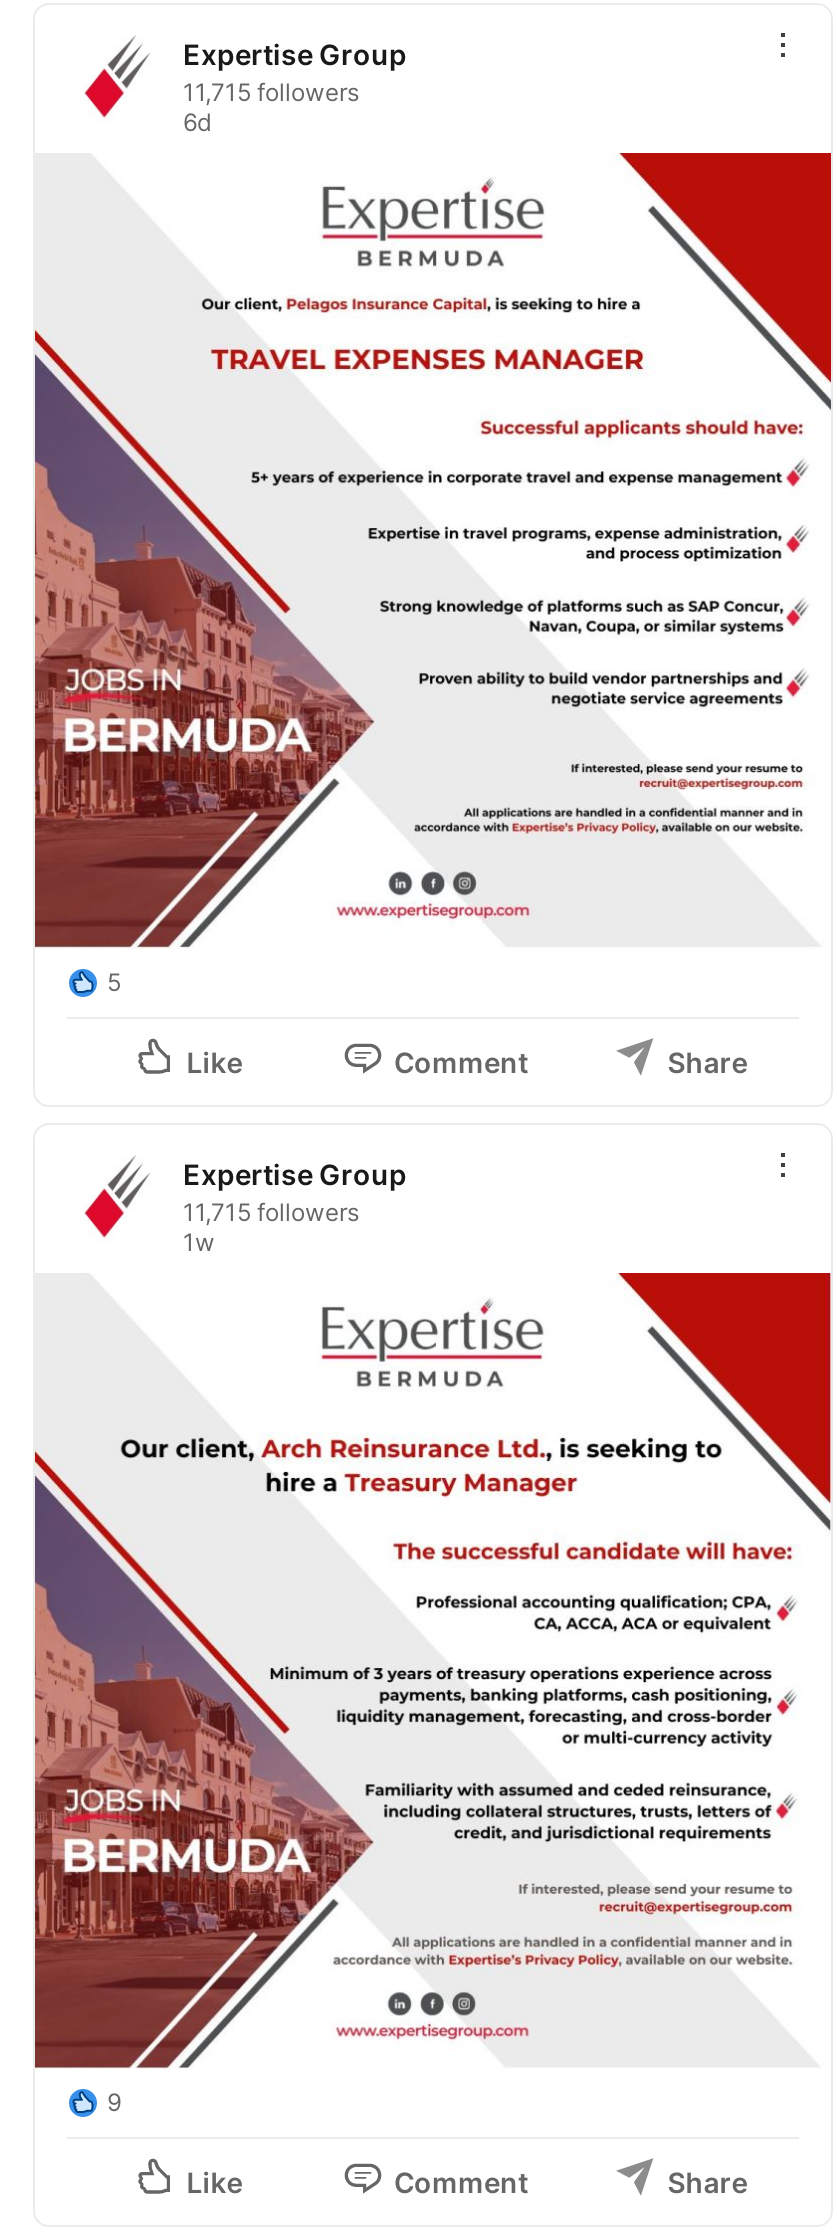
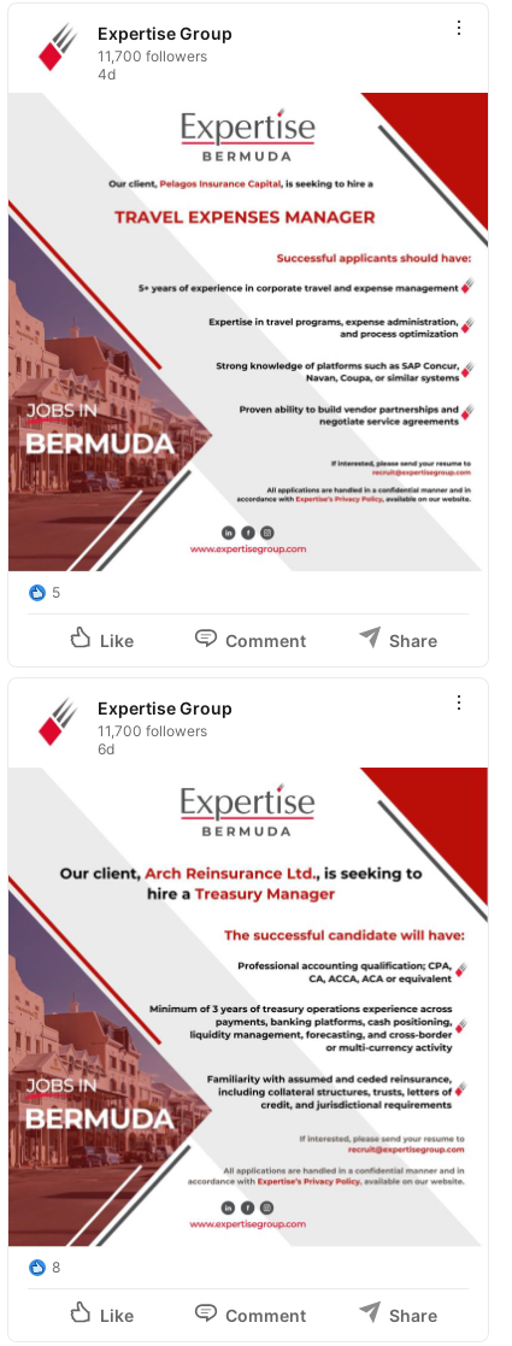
[183,77,359,137] 11,715 followers | 6d -> [98,47,207,83] 11,700 followers | 4d
[183,1197,359,1257] 11,715 followers | 1w -> [98,722,207,758] 11,700 followers | 6d
[107,2087,121,2117] 9 -> [52,1258,60,1276] 8

